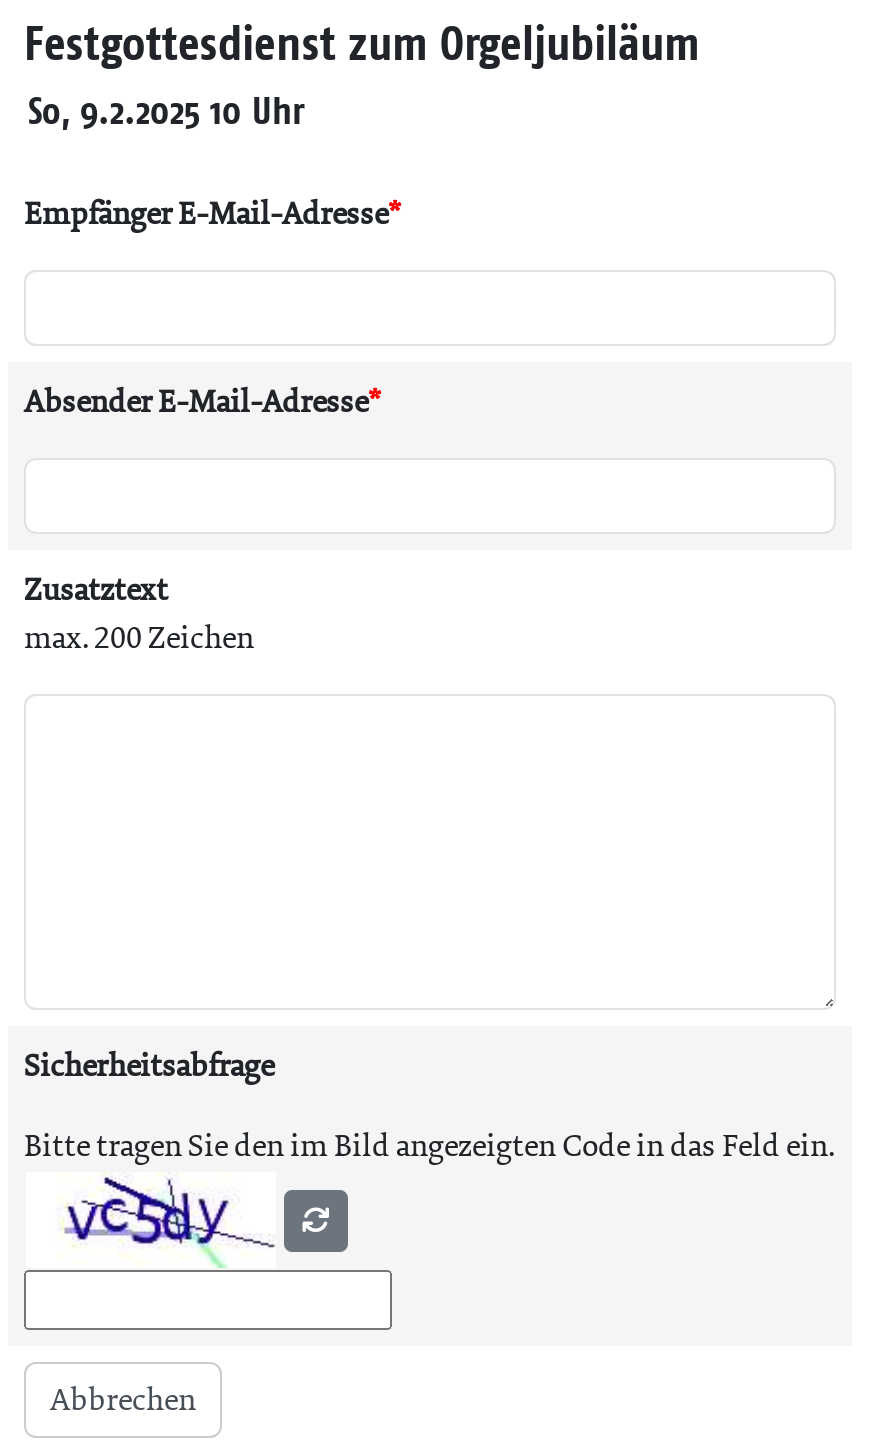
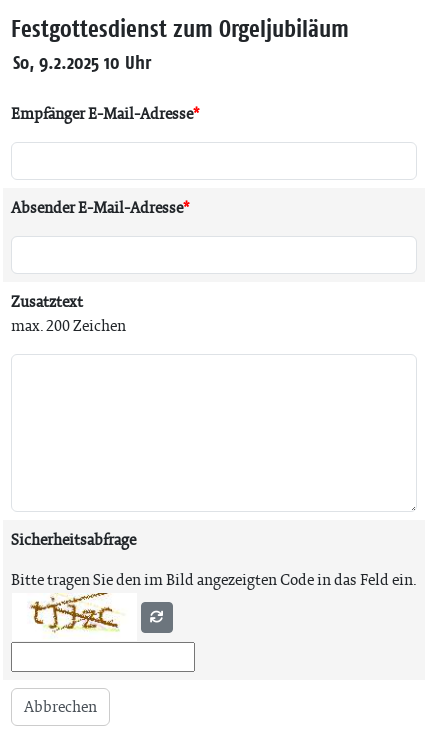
[62,1172,276,1268] [image] -> [29,593,135,642] [image]

